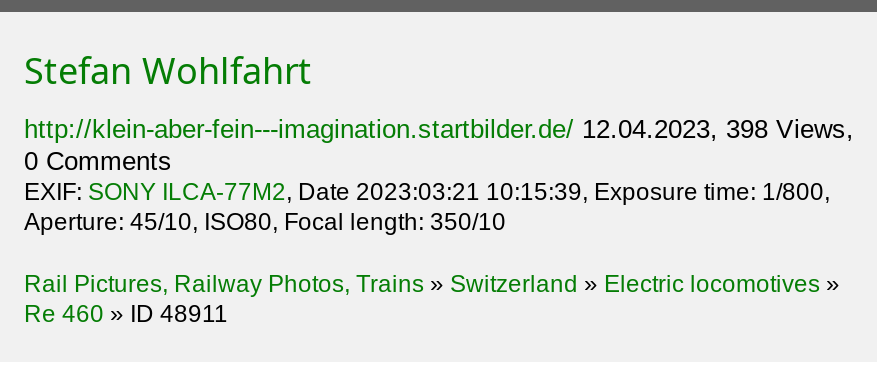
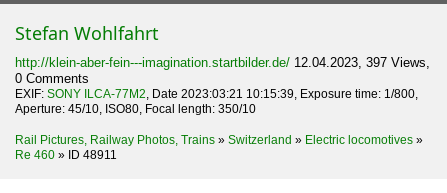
[24,114,854,144] http://klein-aber-fein---imagination.startbilder.de/ 12.04.2023, 398 Views, -> [15,55,430,70] http://klein-aber-fein---imagination.startbilder.de/ 12.04.2023, 397 Views,

